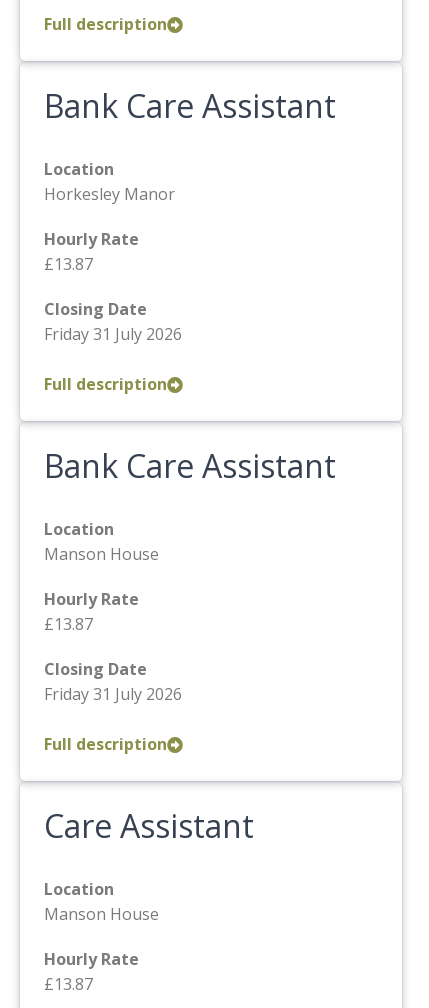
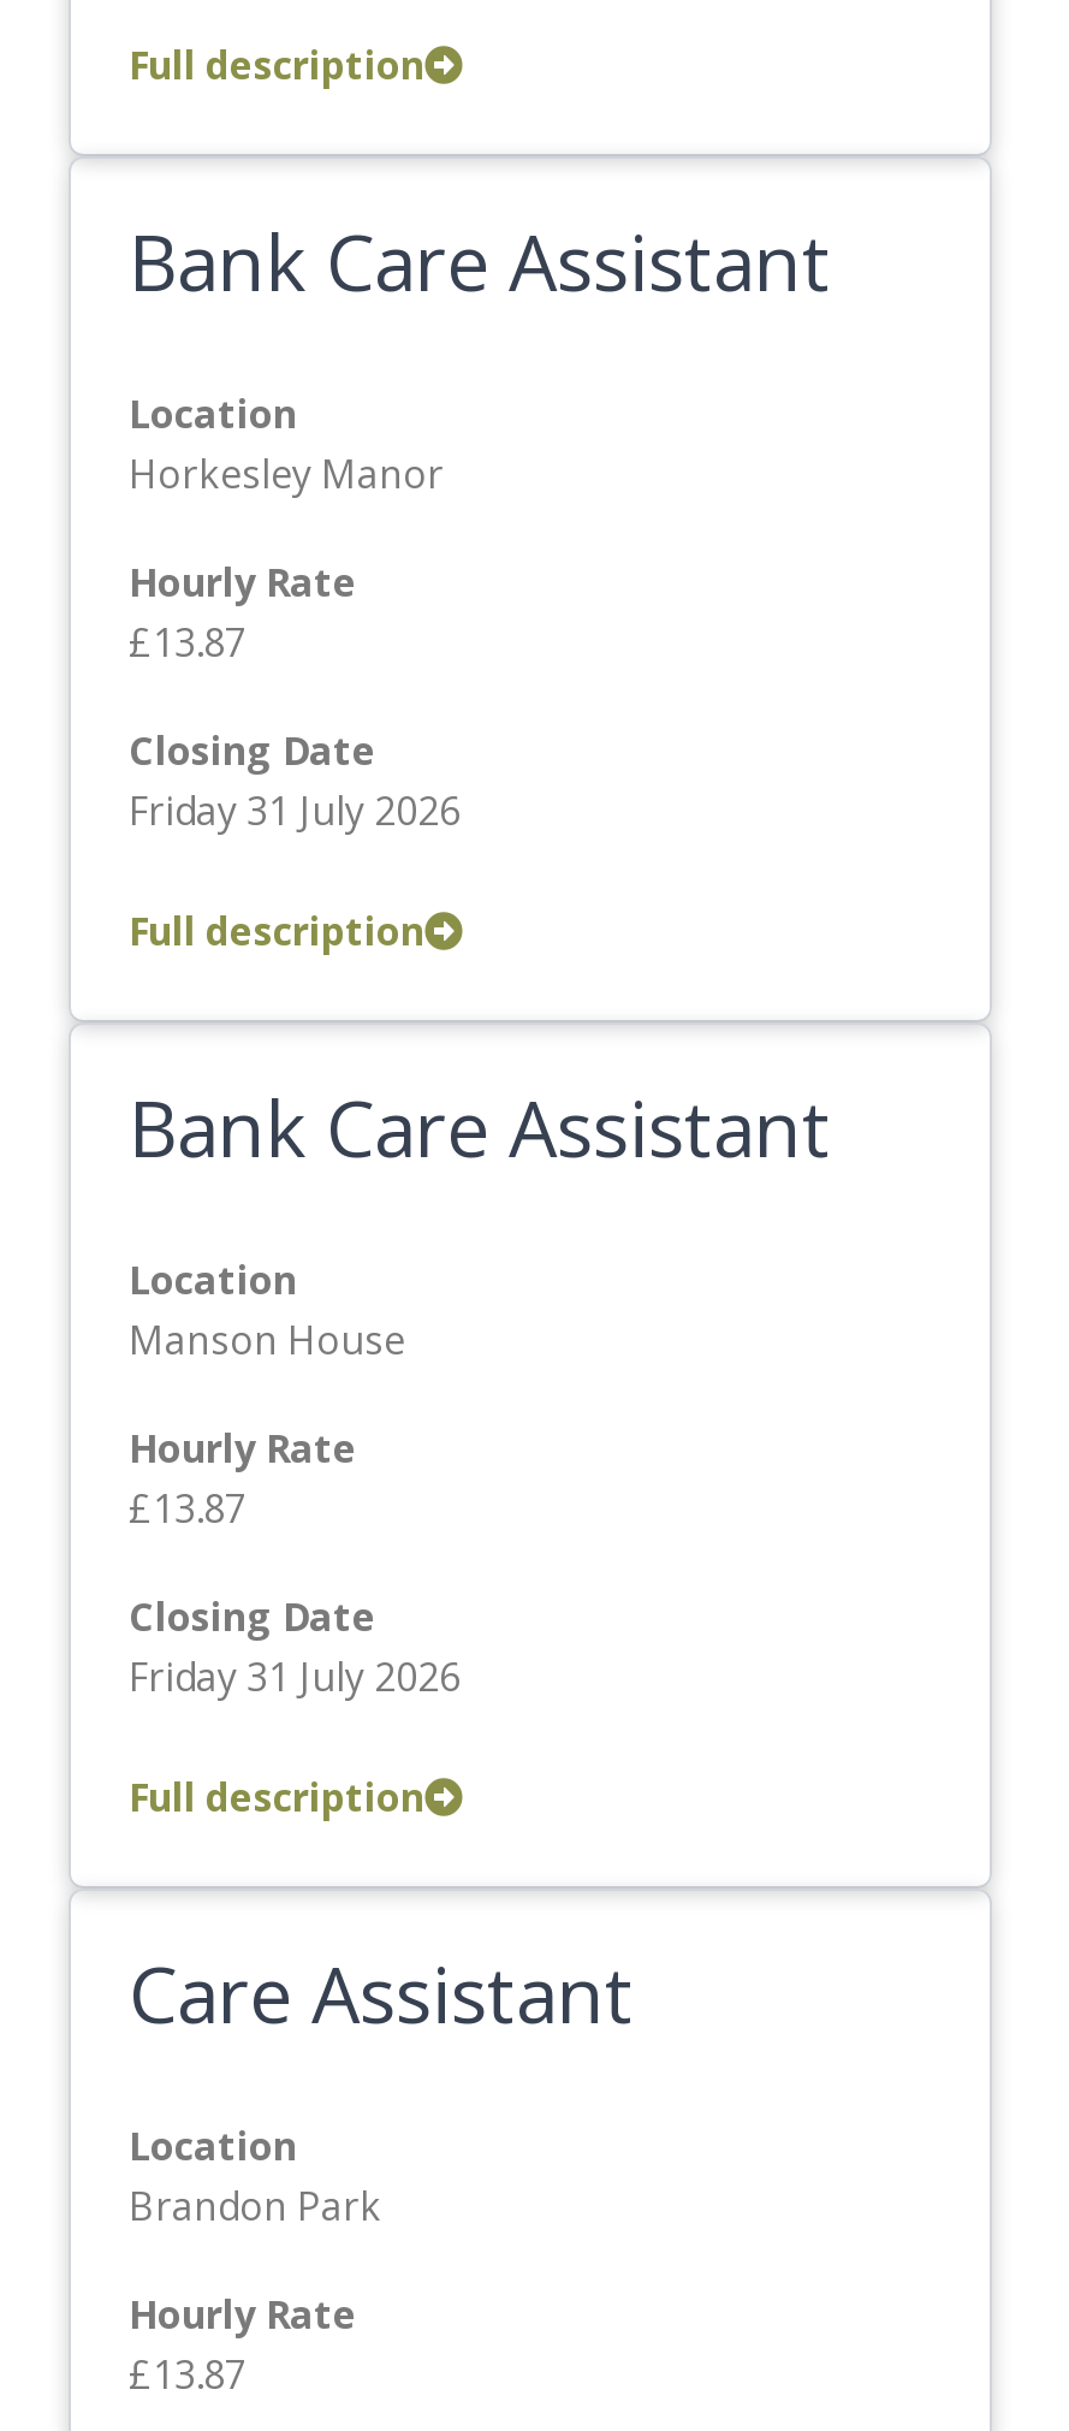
[44,903,159,925] Manson House -> [129,2179,381,2232] Brandon Park

